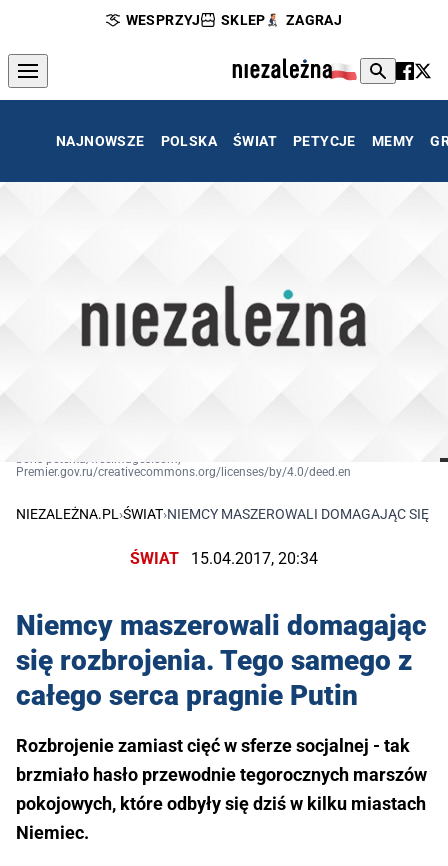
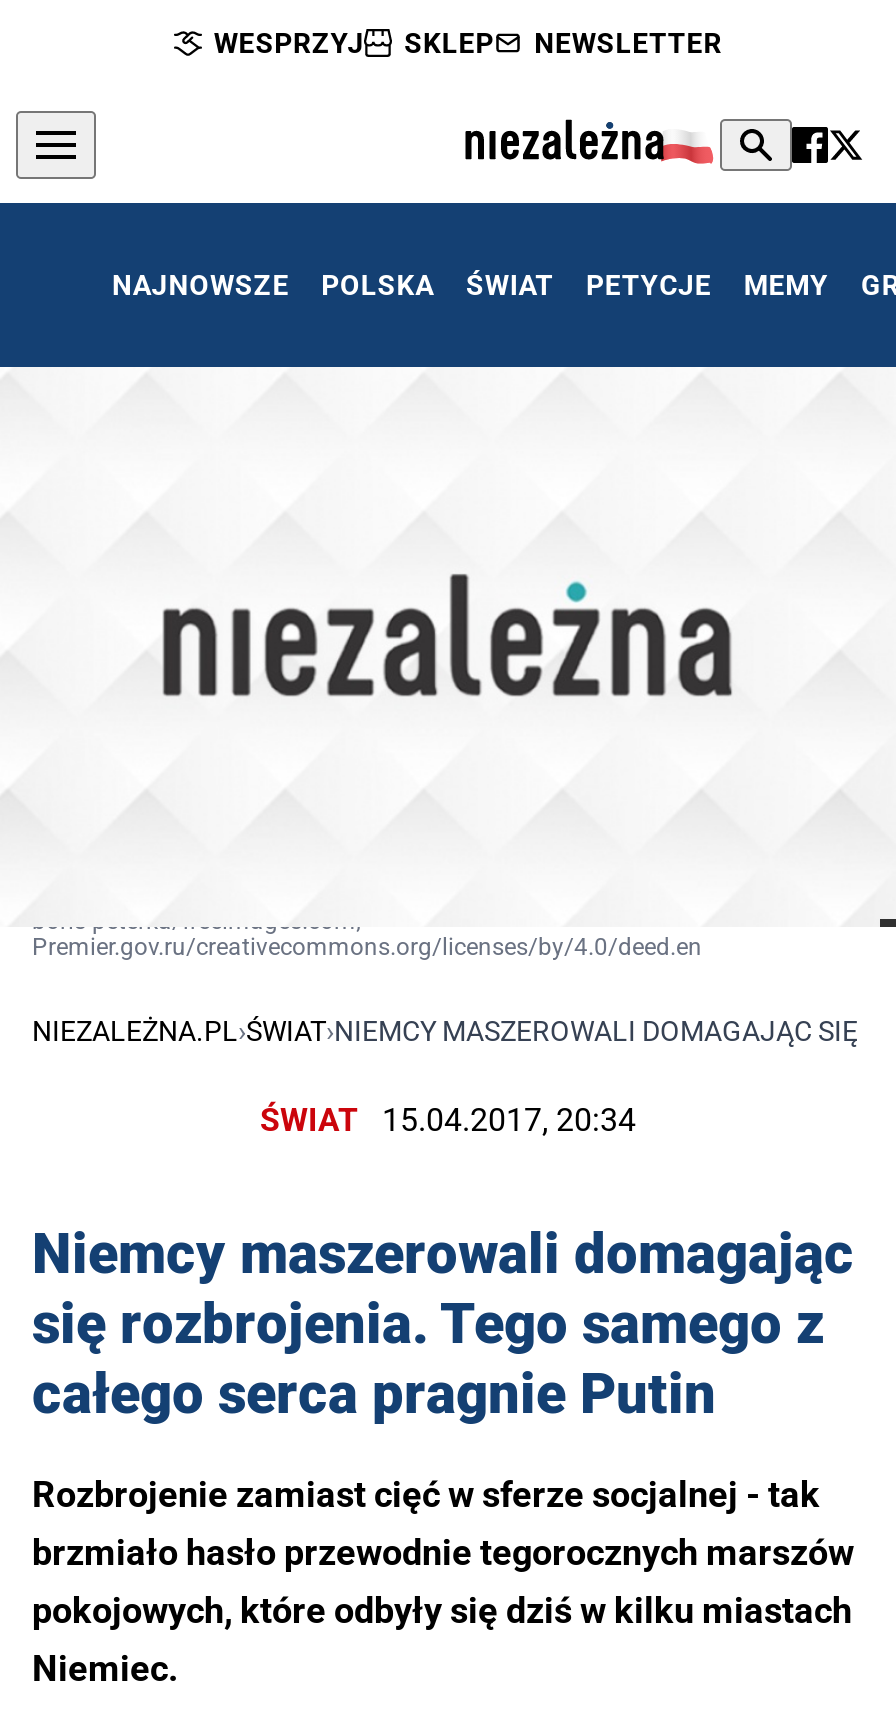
[286,12,342,28] ZAGRAJ -> [534,27,722,59] NEWSLETTER

